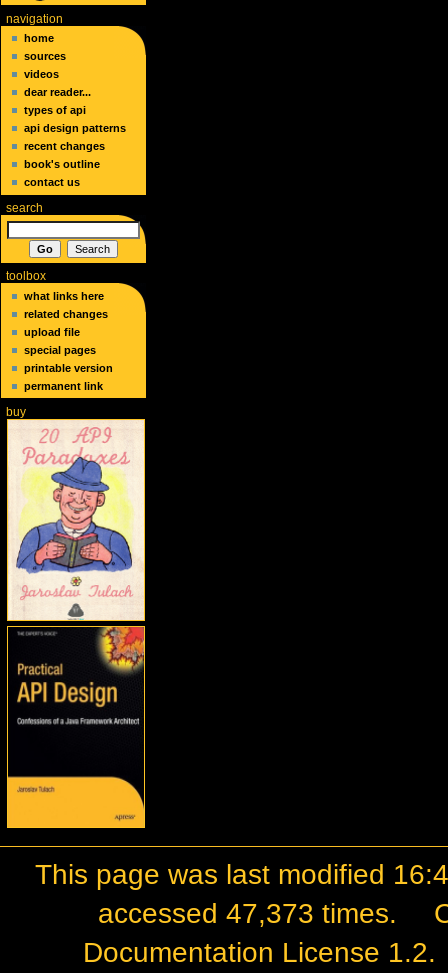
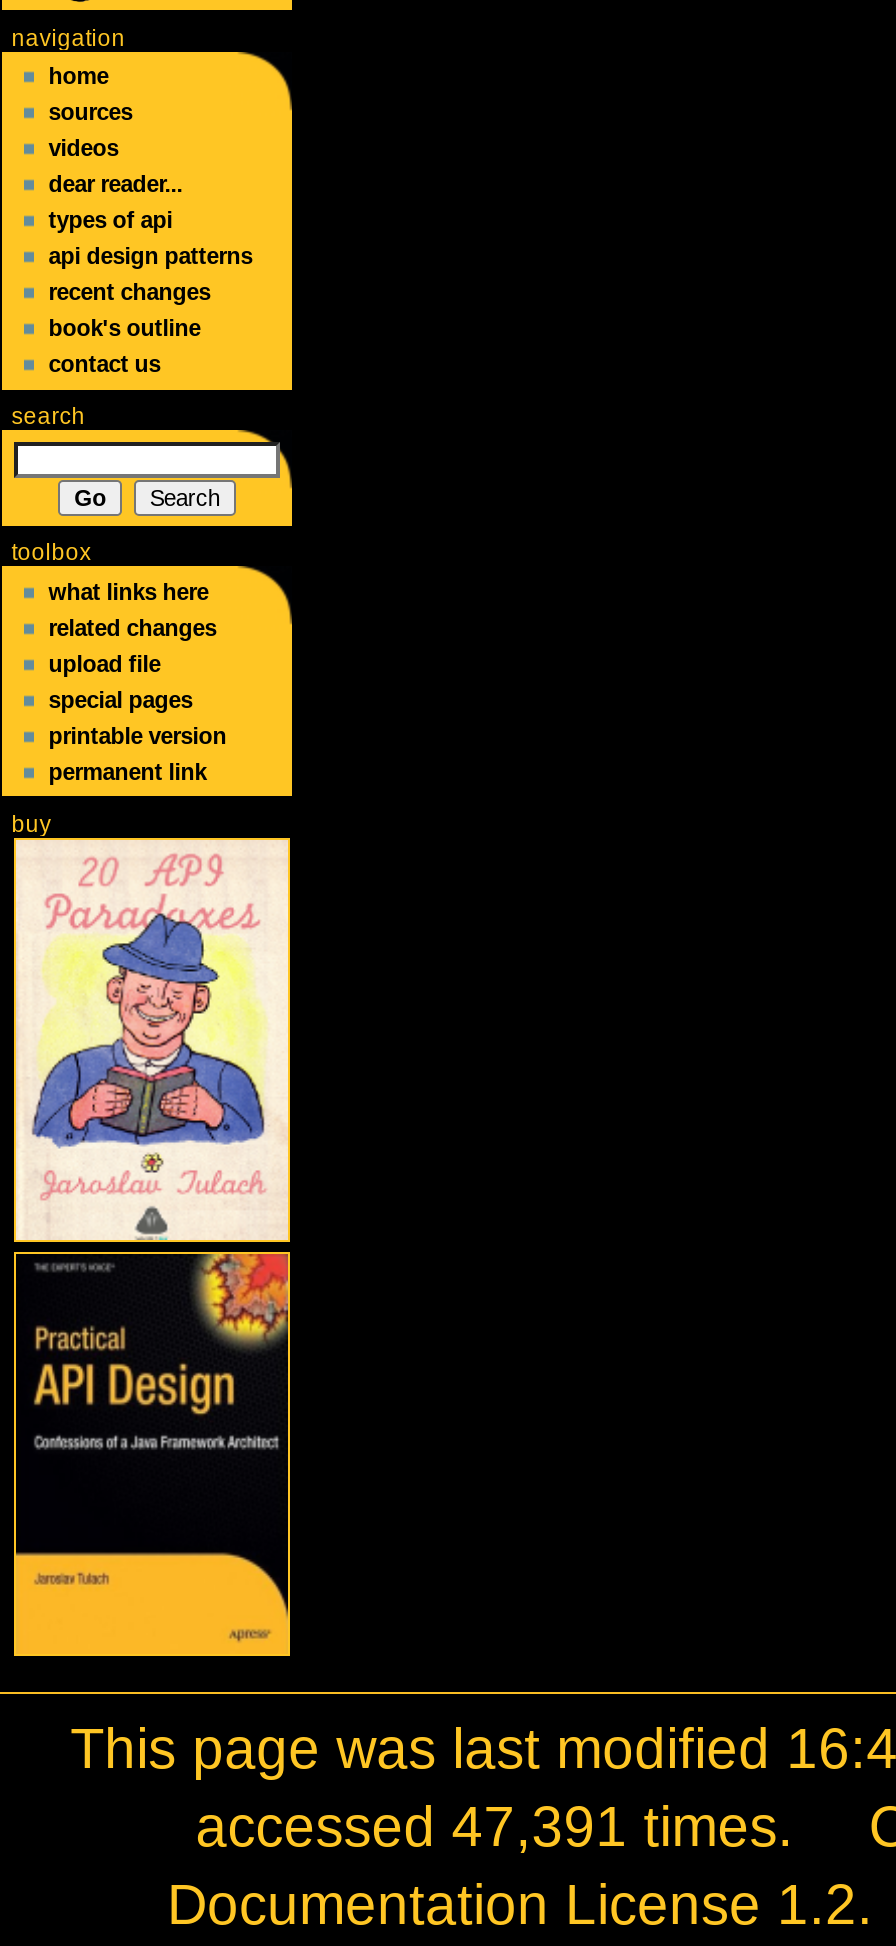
[98,898,397,929] accessed 47,373 times. -> [195,1796,793,1858] accessed 47,391 times.

